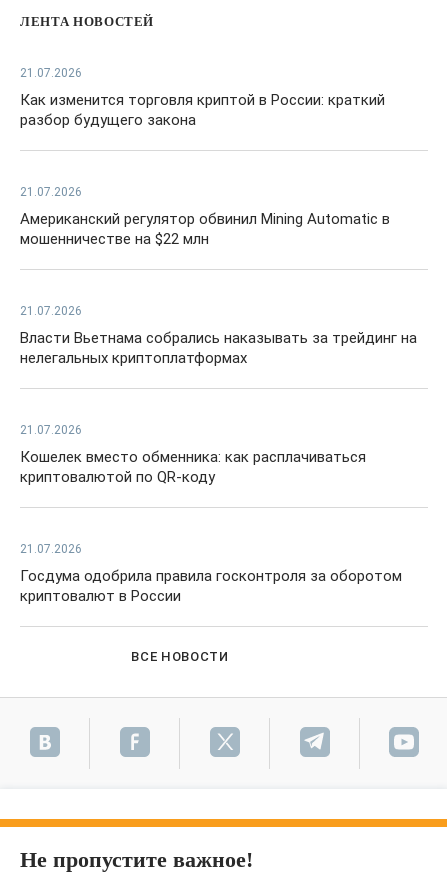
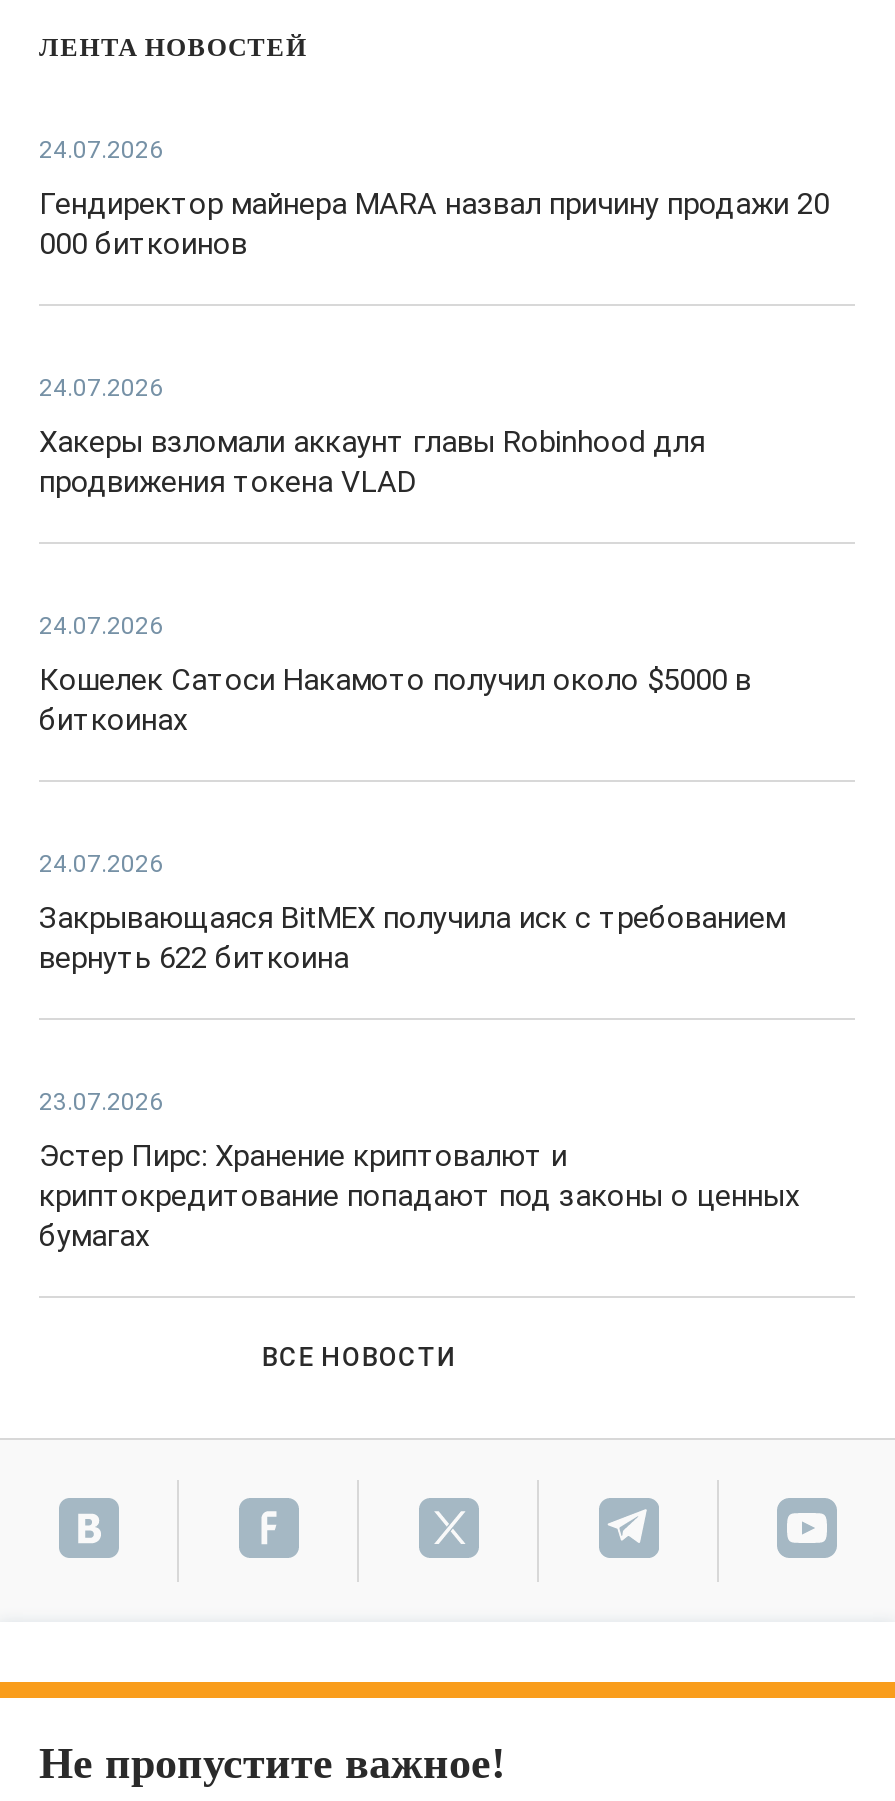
[20,65,82,79] 21.07.2026 -> [39,135,163,163] 24.07.2026
[20,90,385,128] Как изменится торговля криптой в России: краткий | разбор будущего закона -> [39,185,829,261] Гендиректор майнера MARA назвал причину продажи 20 | 000 биткоинов
[20,184,82,198] 21.07.2026 -> [39,373,163,401] 24.07.2026
[20,209,390,247] Американский регулятор обвинил Mining Automatic в | мошенничестве на $22 млн -> [39,423,705,499] Хакеры взломали аккаунт главы Robinhood для | продвижения токена VLAD
[20,303,82,317] 21.07.2026 -> [39,611,163,639] 24.07.2026
[20,328,417,366] Власти Вьетнама собрались наказывать за трейдинг на | нелегальных криптоплатформах -> [39,661,751,737] Кошелек Сатоси Накамото получил около $5000 в | биткоинах
[20,422,82,436] 21.07.2026 -> [39,849,163,877] 24.07.2026
[20,447,366,485] Кошелек вместо обменника: как расплачиваться | криптовалютой по QR-коду -> [39,899,785,975] Закрывающаяся BitMEX получила иск с требованием | вернуть 622 биткоина
[20,541,82,555] 21.07.2026 -> [39,1087,163,1115] 23.07.2026
[20,566,402,604] Госдума одобрила правила госконтроля за оборотом | криптовалют в России -> [39,1137,799,1253] Эстер Пирс: Хранение криптовалют и | криптокредитование попадают под законы о ценных | бумагах

